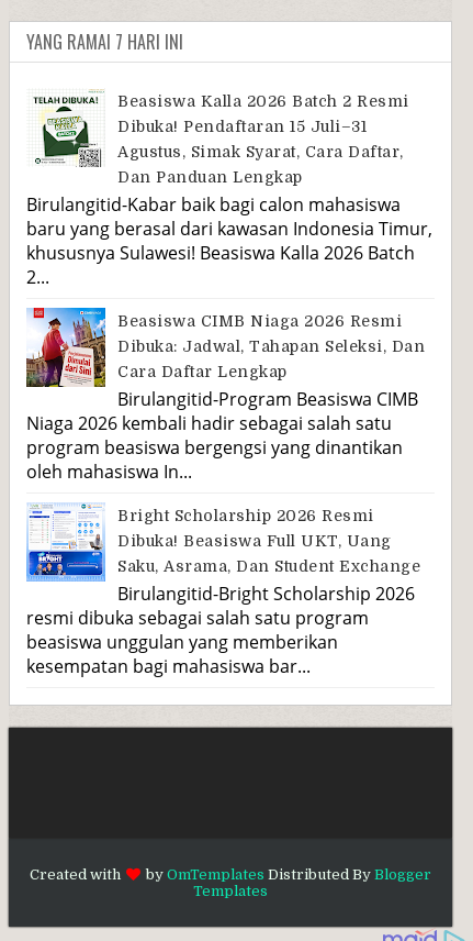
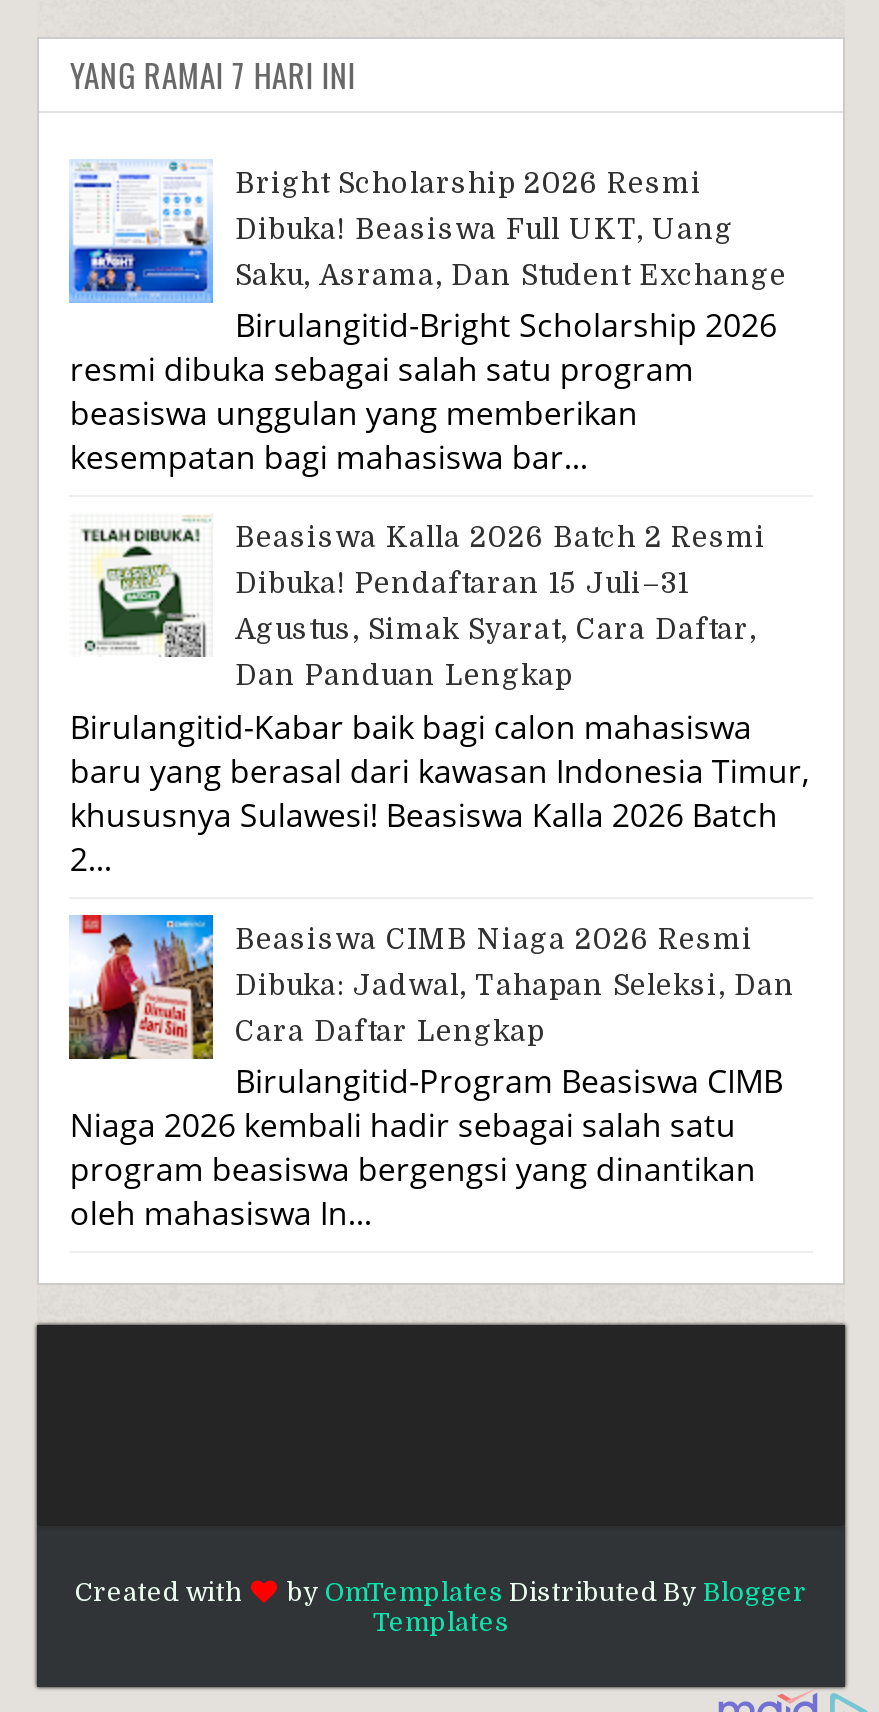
moved [27,88,433,484] -> [70,514,810,1235]: [image] | Beasiswa Kalla 2026 Batch 2 Resmi | Dibuka! Pendaftaran 15 Juli–31 | ... | program beasiswa bergengsi yang dinantikan | oleh mahasiswa In...
moved [25,502,420,679] -> [67,160,787,480]: [image] | Bright Scholarship 2026 Resmi | Dibuka! Beasiswa Full UKT, Uang | Saku, Asrama, Dan Student Exchange | Birulangitid-Bright Scholarship 2026 | resmi dibuka sebagai salah satu program | beasiswa unggulan yang memberikan | kesempatan bagi mahasiswa bar...

